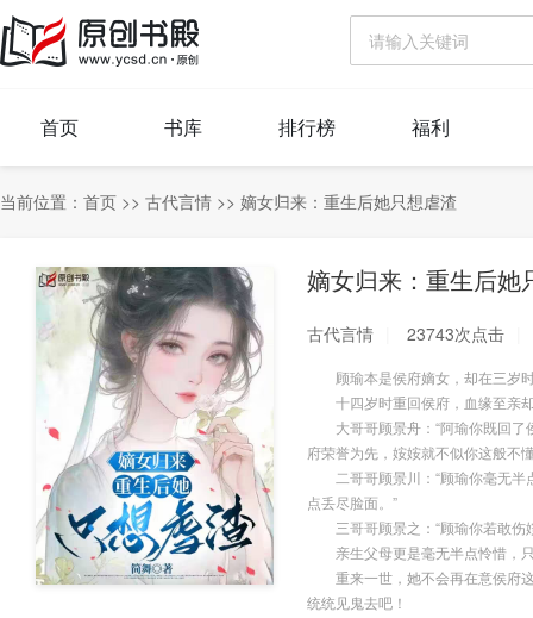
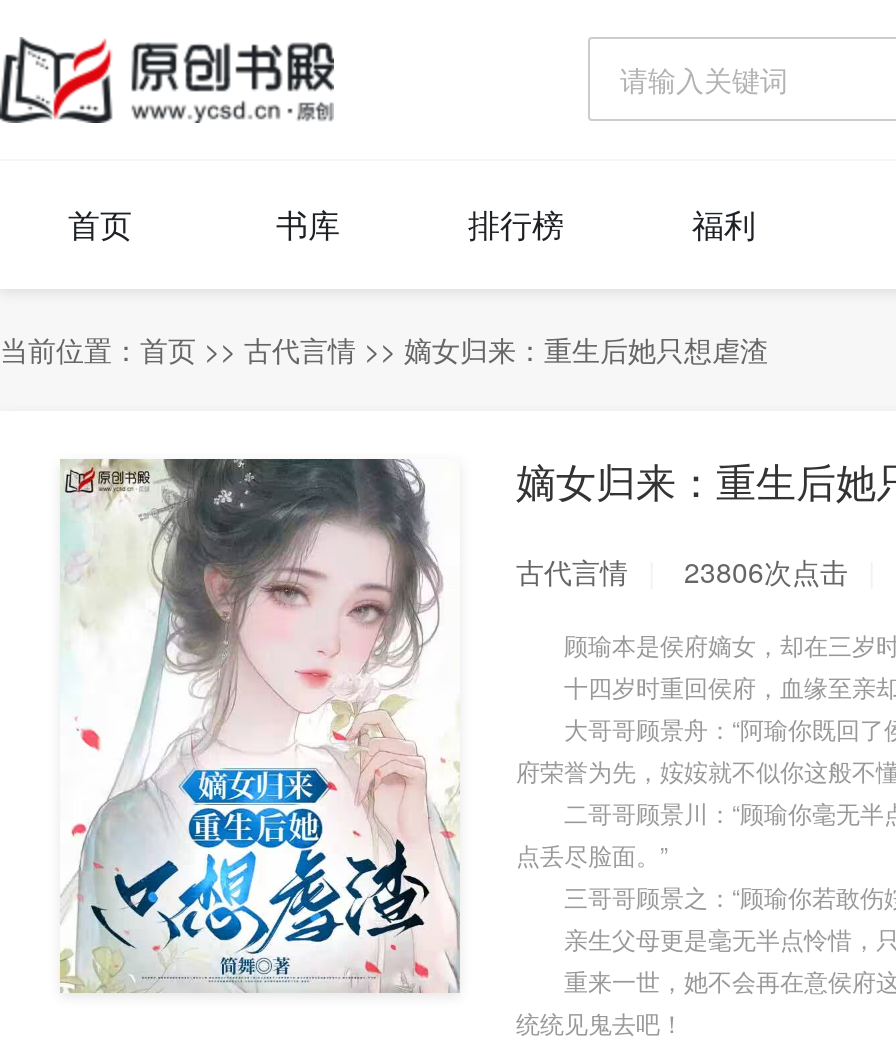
[307,322,504,345] 古代言情 23743次点击 -> [516,551,848,591] 古代言情 23806次点击

